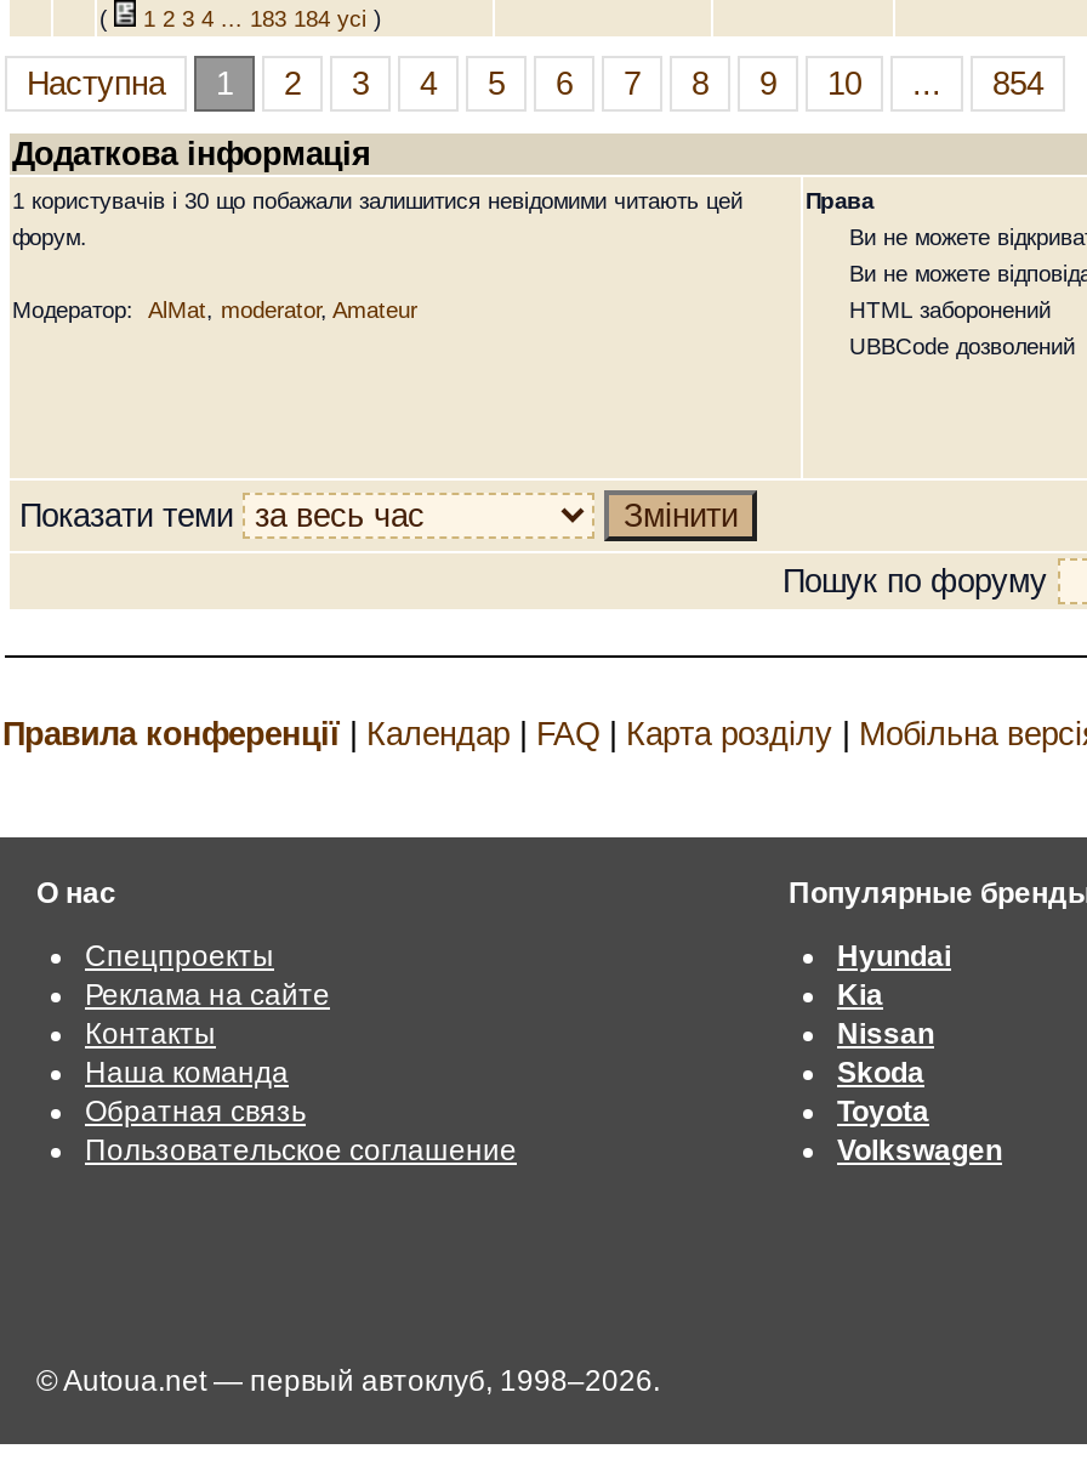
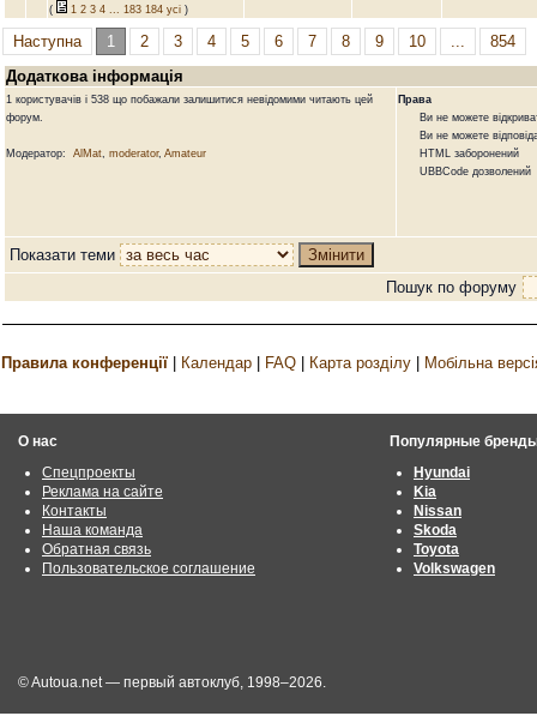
[12,189,742,214] 1 користувачів і 30 що побажали залишитися невідомими читають цей -> [6,94,373,106] 1 користувачів і 538 що побажали залишитися невідомими читають цей

